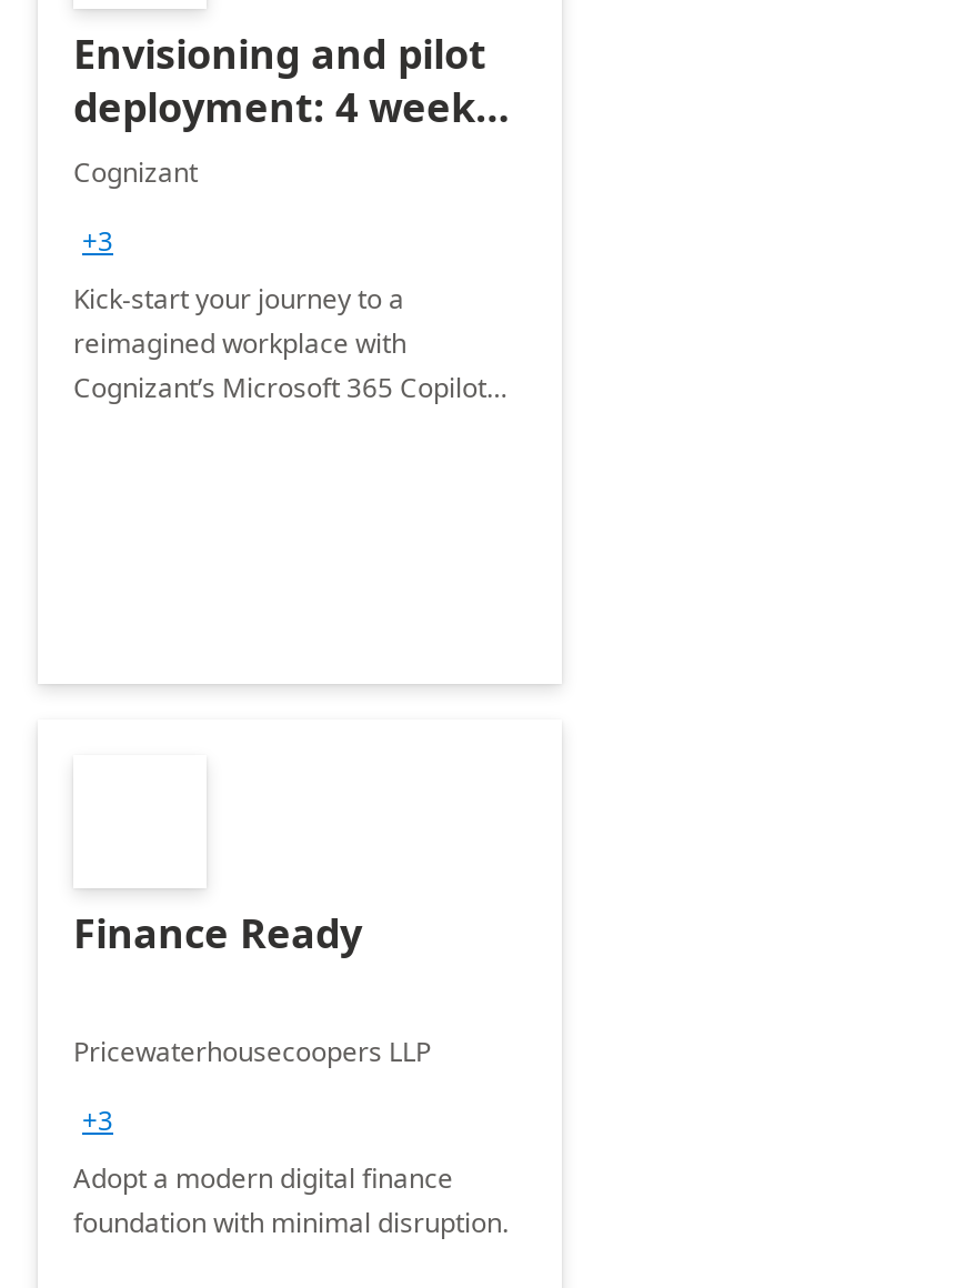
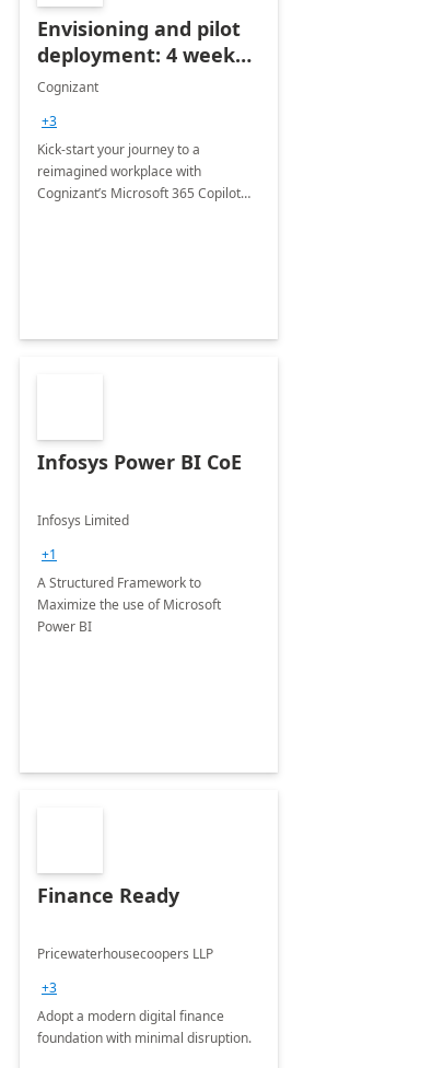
none -> [37,449,242,636] Infosys Power BI CoE | Infosys Limited | +1 | A Structured Framework to | Maximize the use of Microsoft | Power BI

